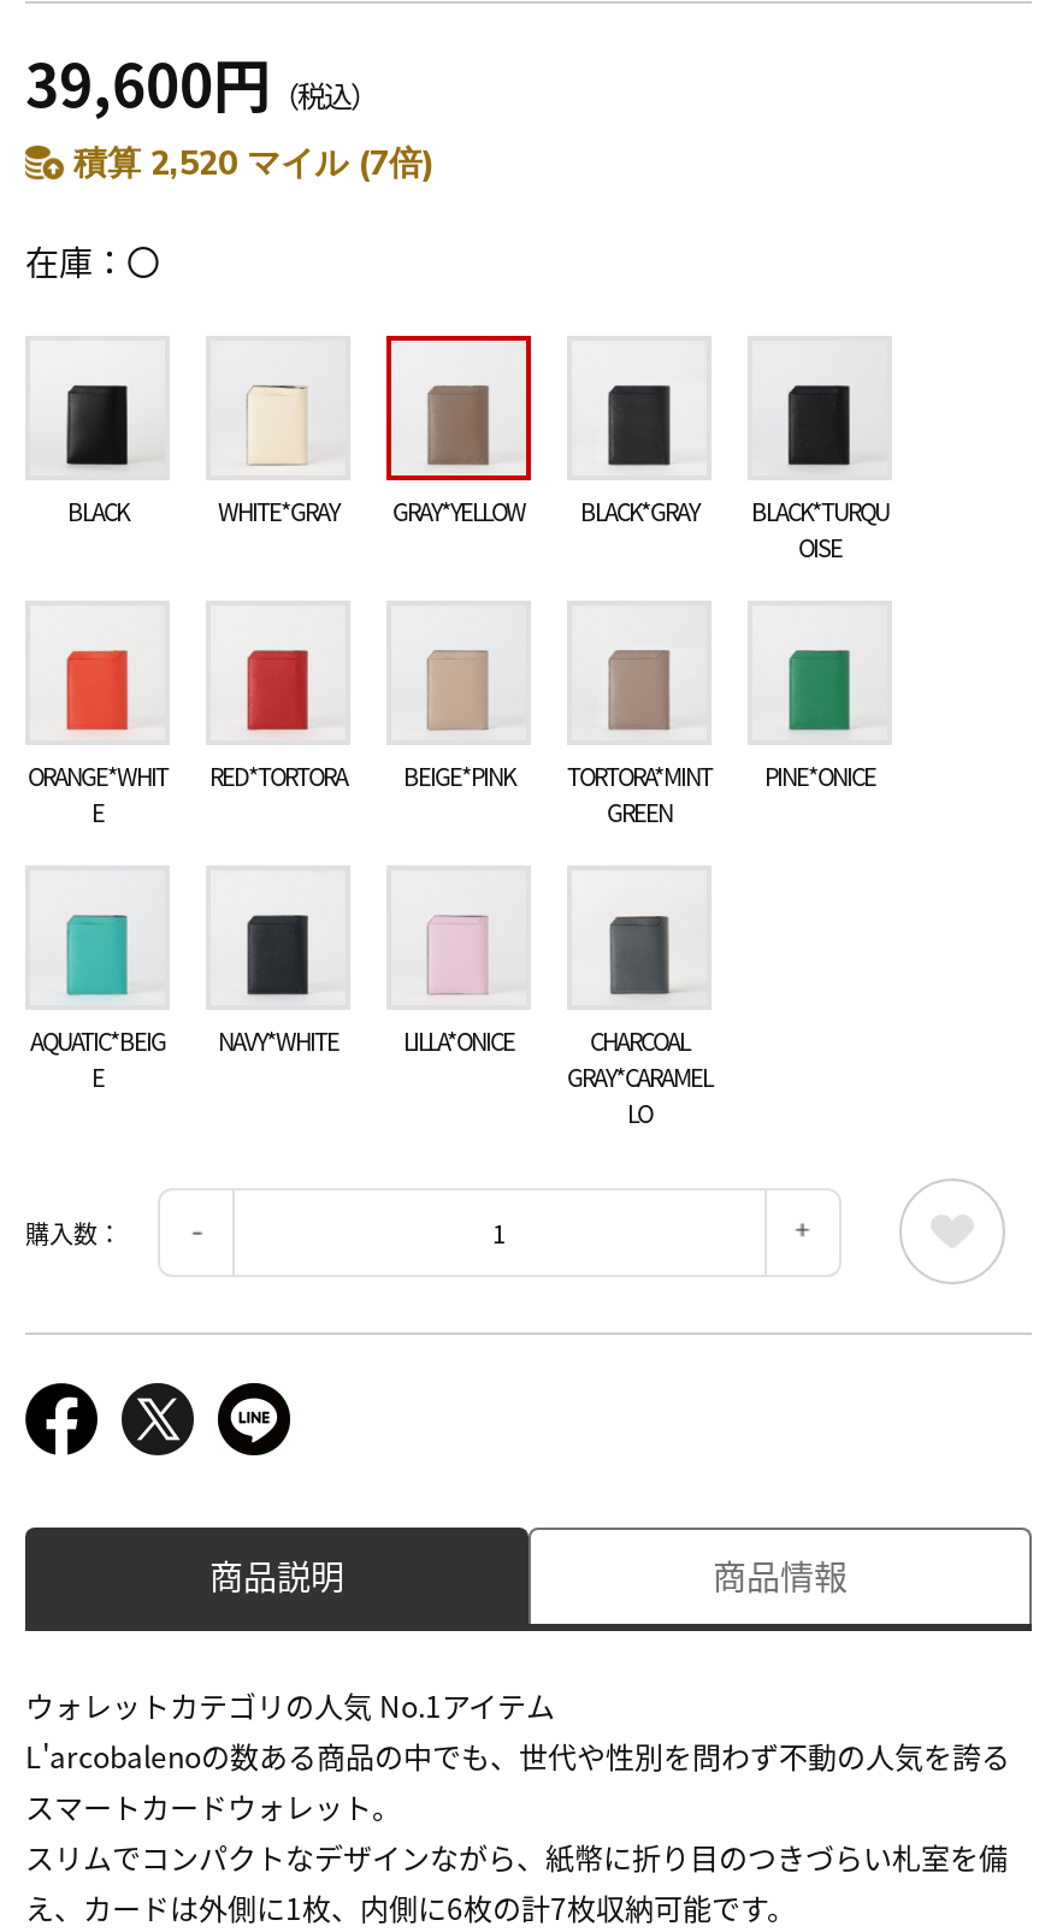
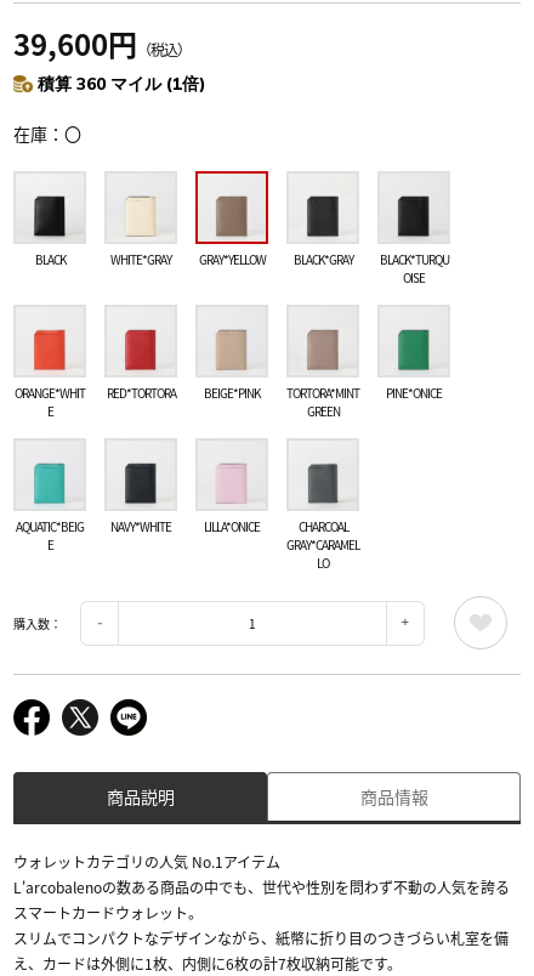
[73,141,437,184] 積算 2,520 マイル (7倍) -> [38,73,206,95] 積算 360 マイル (1倍)

